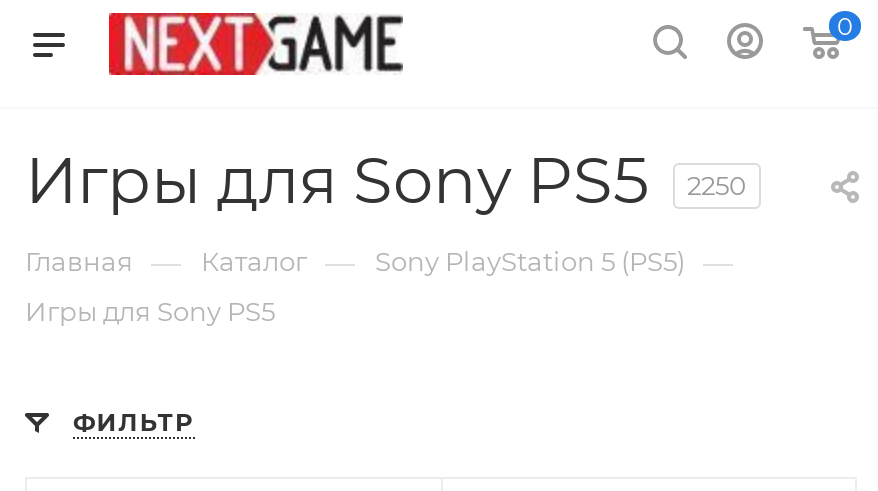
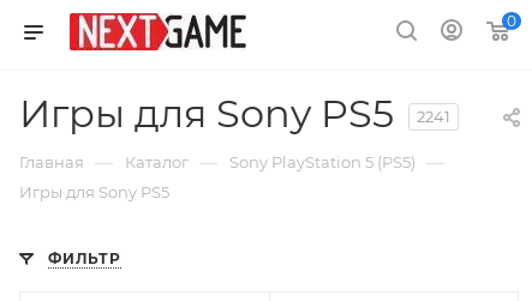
[687,169,747,201] 2250 -> [417,107,450,126] 2241

